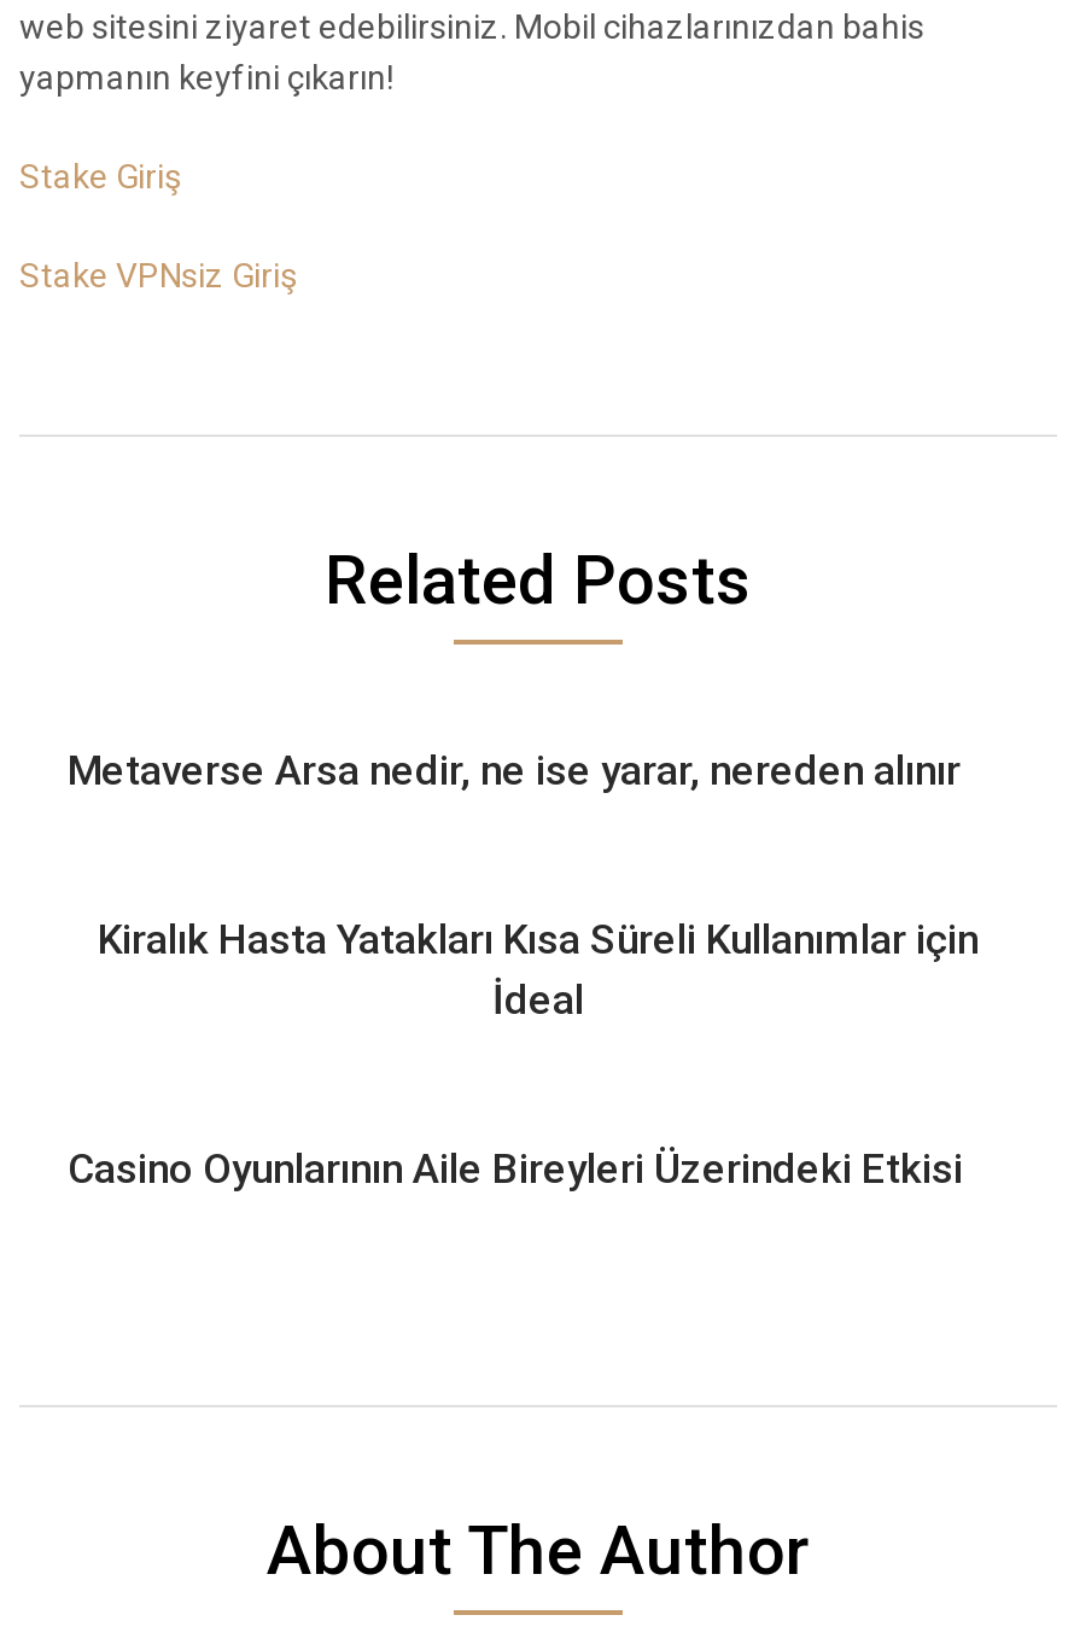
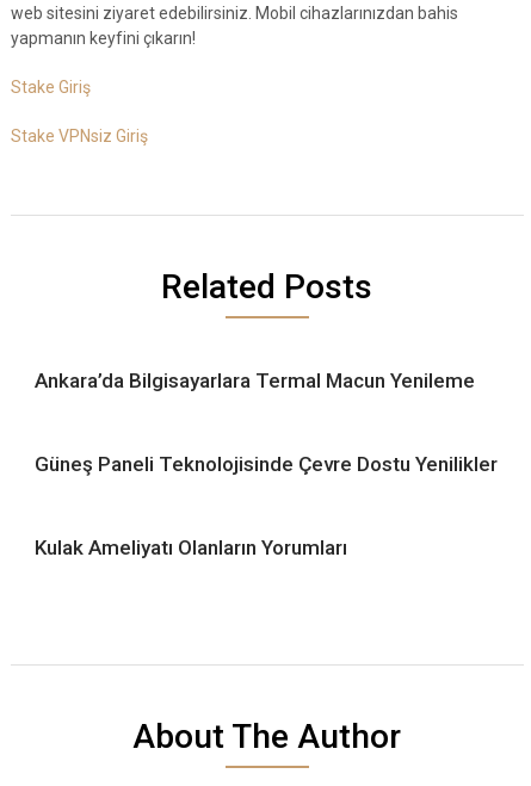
[68,746,961,794] Metaverse Arsa nedir, ne ise yarar, nereden alınır -> [35,369,475,392] Ankara’da Bilgisayarlara Termal Macun Yenileme
[98,915,979,1024] Kiralık Hasta Yatakları Kısa Süreli Kullanımlar için | İdeal -> [35,452,498,476] Güneş Paneli Teknolojisinde Çevre Dostu Yenilikler
[68,1144,963,1193] Casino Oyunlarının Aile Bireyleri Üzerindeki Etkisi -> [35,536,347,559] Kulak Ameliyatı Olanların Yorumları

